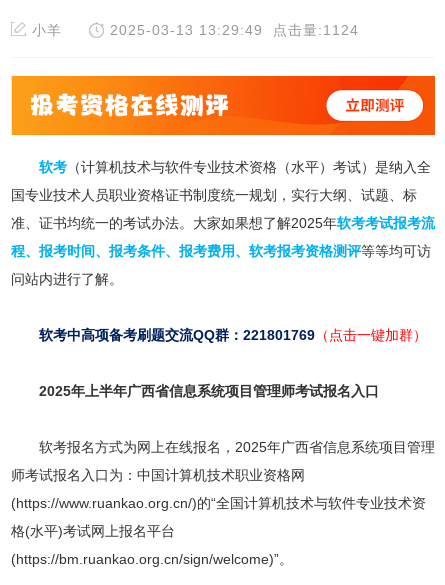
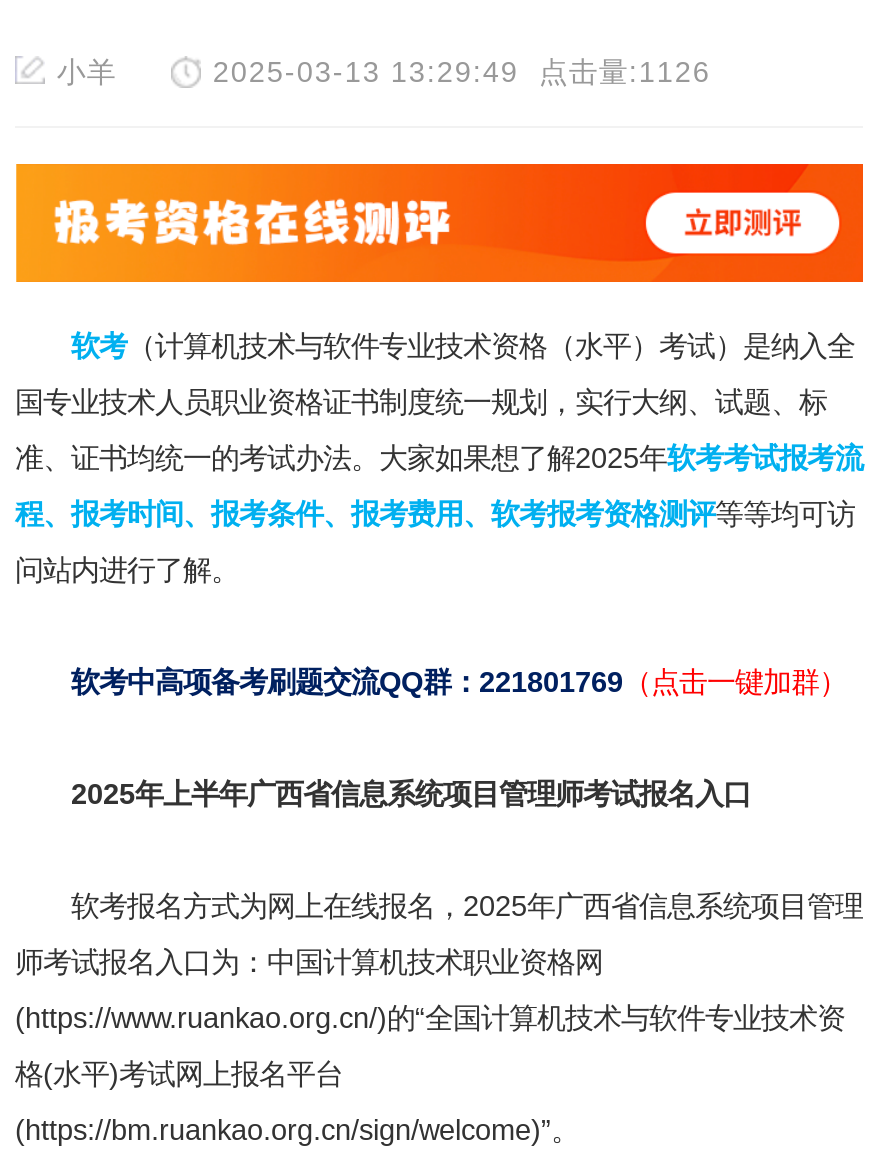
[110,22,359,38] 2025-03-13 13:29:49点击量:1124 -> [213,57,711,89] 2025-03-13 13:29:49点击量:1126

